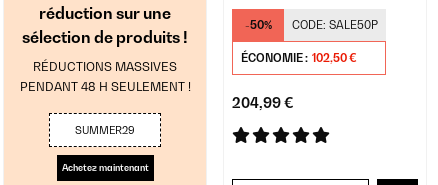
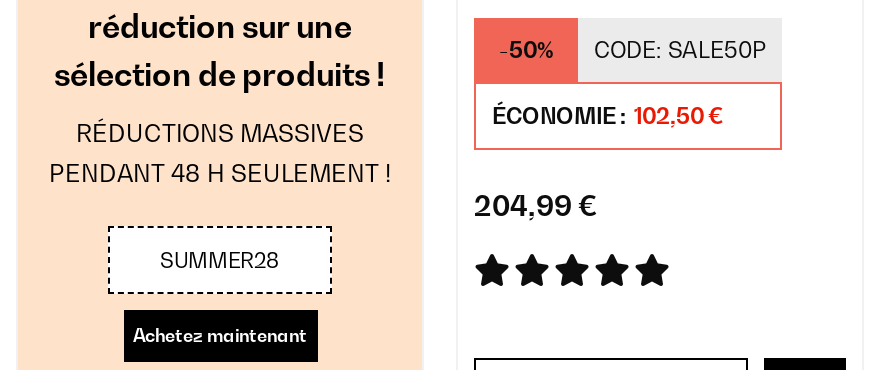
[75,124,135,136] SUMMER29 -> [160,248,280,272] SUMMER28

